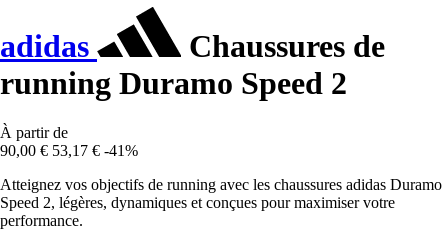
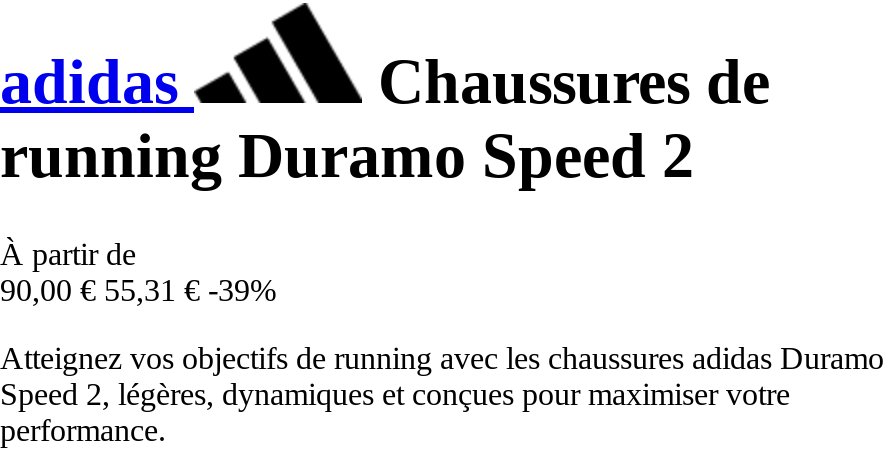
[0,142,138,159] 90,00 € 53,17 € -41% -> [0,273,276,307] 90,00 € 55,31 € -39%

